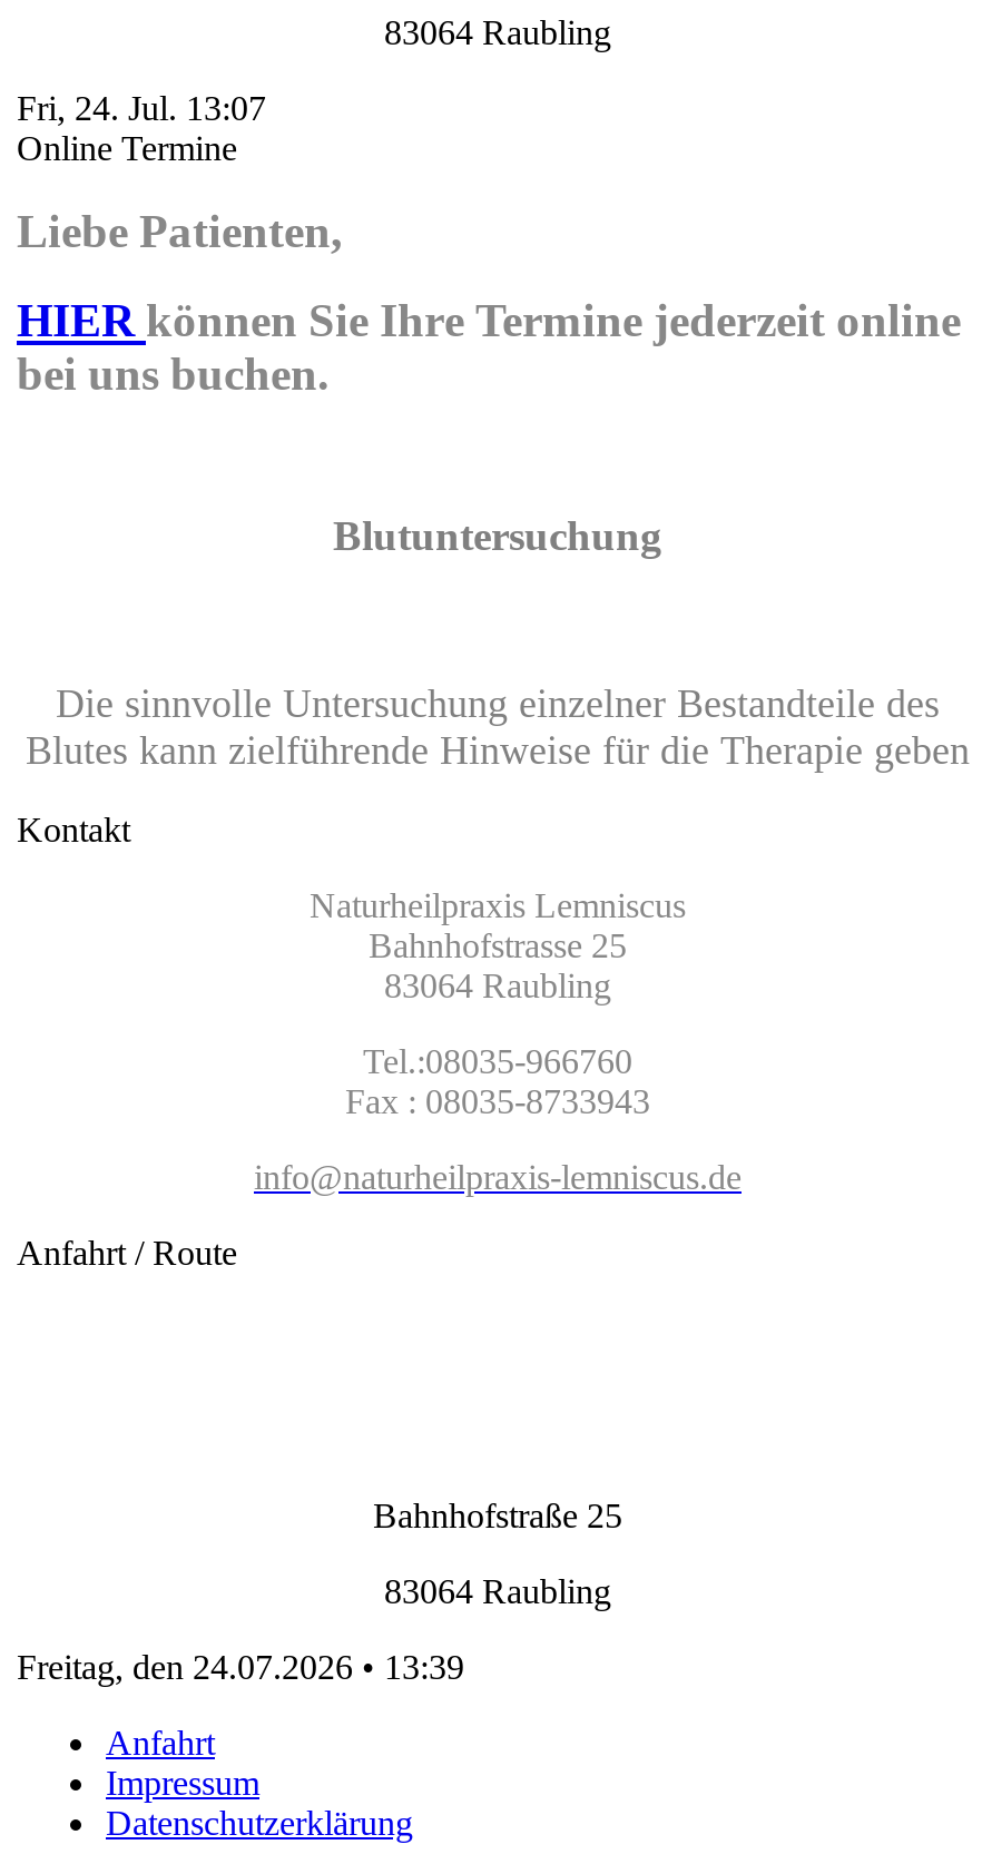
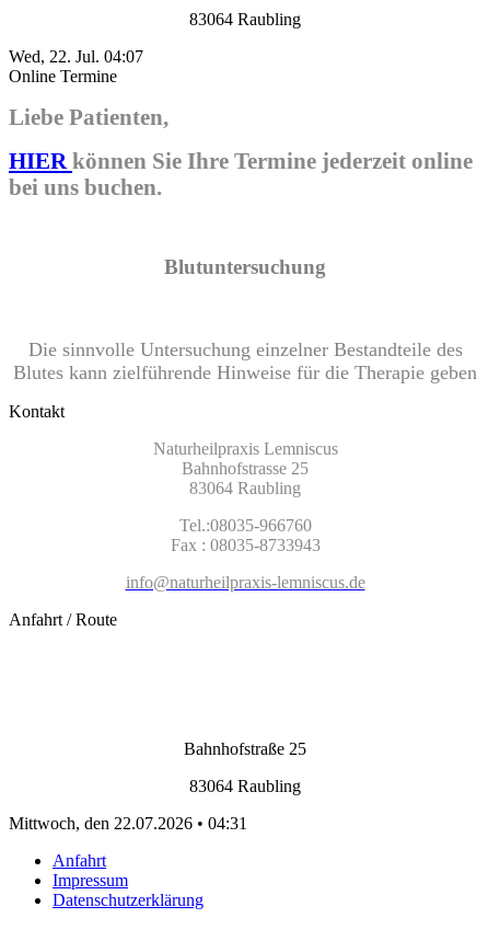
[17,89,266,127] Fri, 24. Jul. 13:07 -> [9,47,143,66] Wed, 22. Jul. 04:07
[17,1648,464,1686] Freitag, den 24.07.2026 • 13:39 -> [9,814,247,833] Mittwoch, den 22.07.2026 • 04:31

